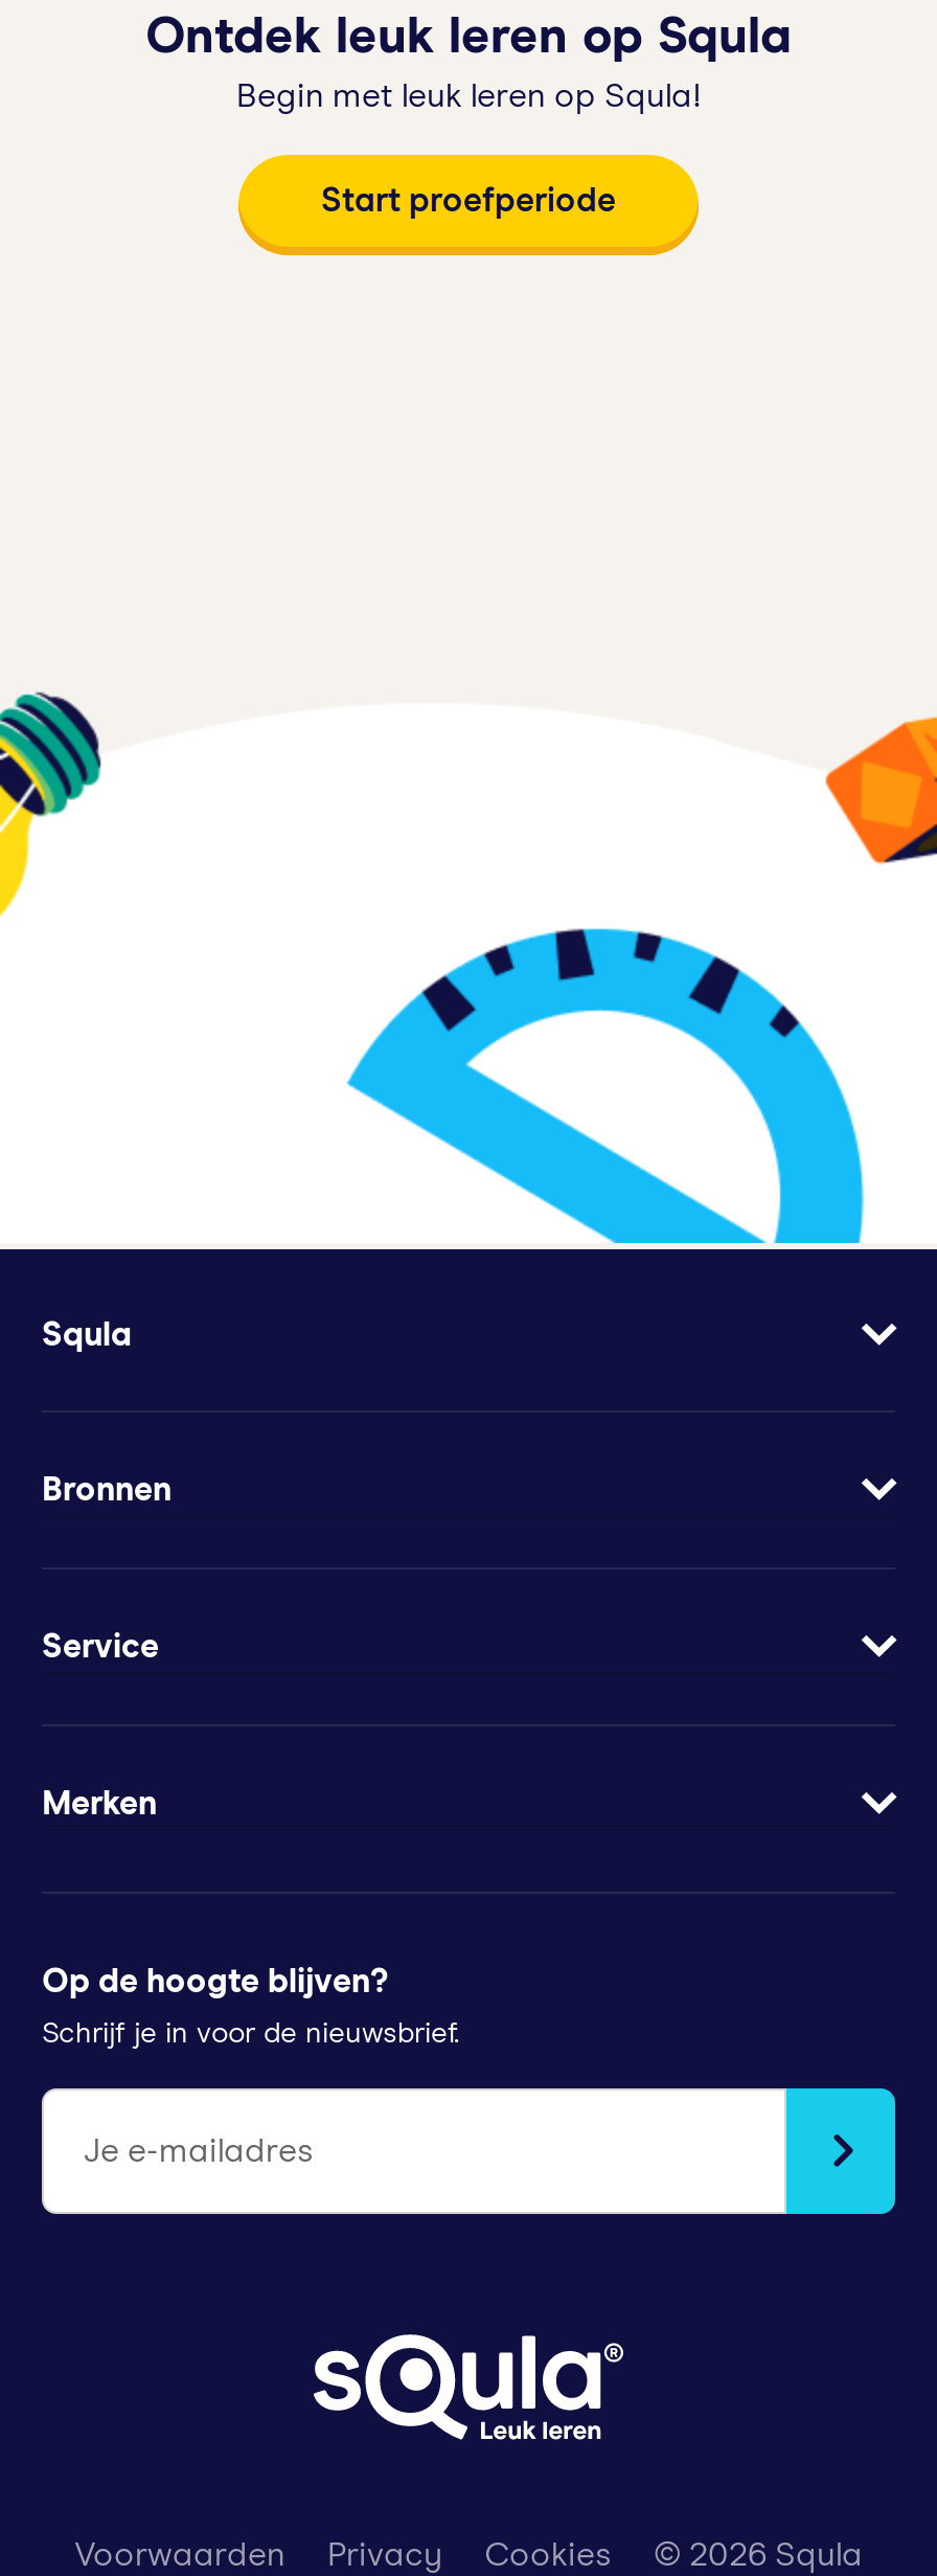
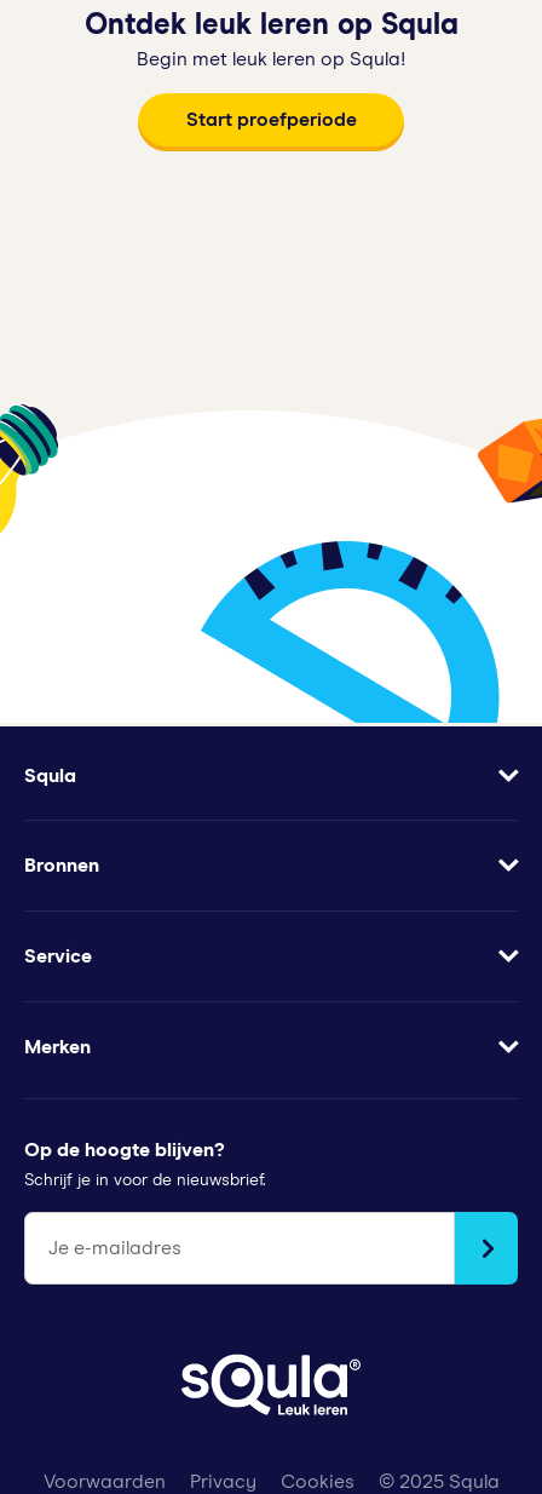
[74,2539,863,2572] Voorwaarden Privacy Cookies © 2026 Squla -> [43,1473,499,1492] Voorwaarden Privacy Cookies © 2025 Squla

